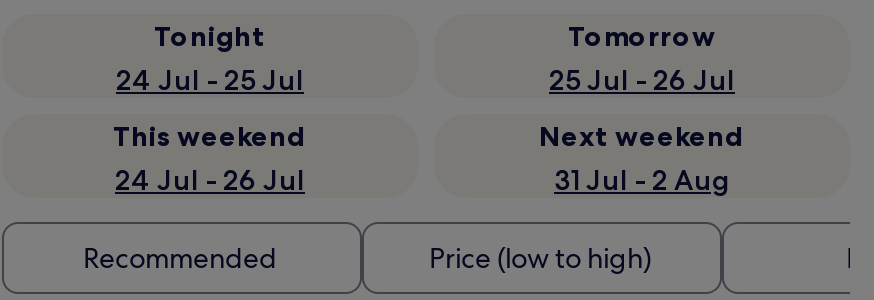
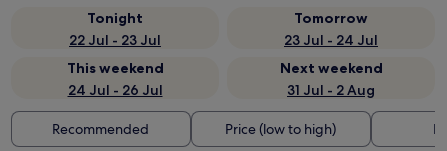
[116,62,304,98] 24 Jul - 25 Jul -> [69,31,161,49] 22 Jul - 23 Jul
[549,62,735,98] 25 Jul - 26 Jul -> [284,31,378,49] 23 Jul - 24 Jul

